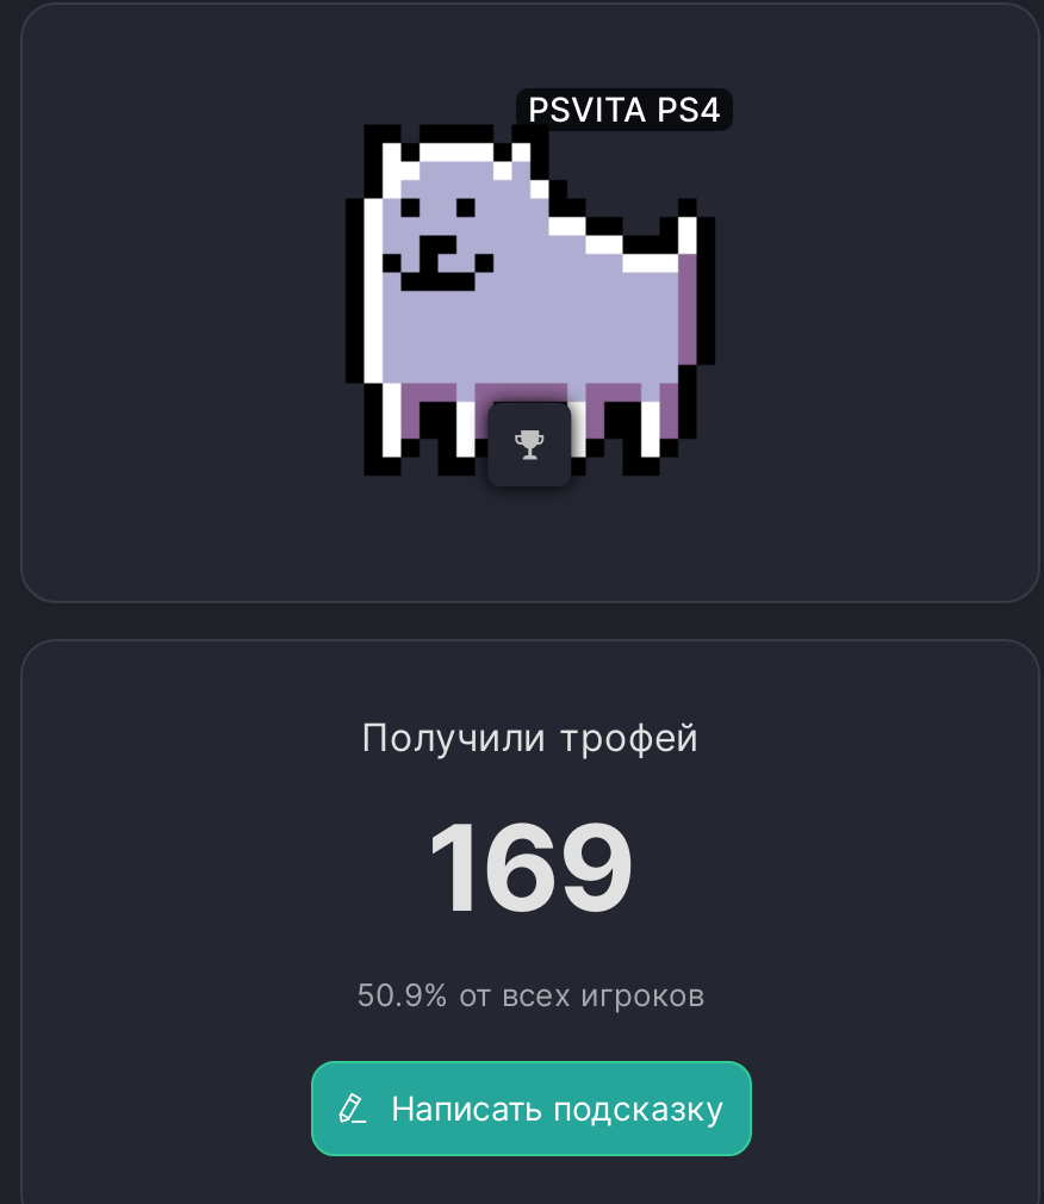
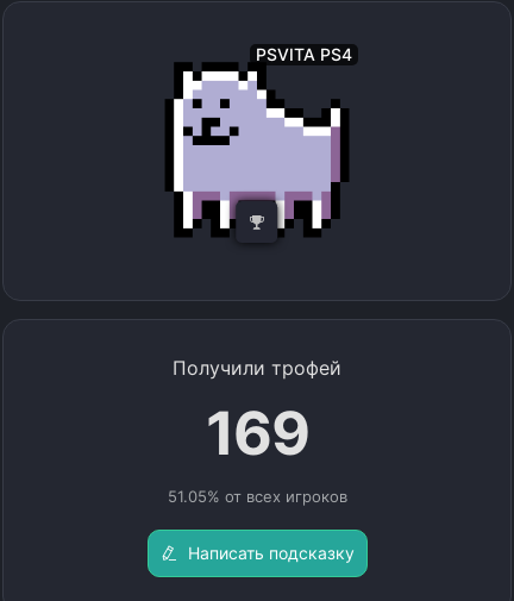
[356,975,704,1013] 50.9% от всех игроков -> [167,487,347,506] 51.05% от всех игроков

